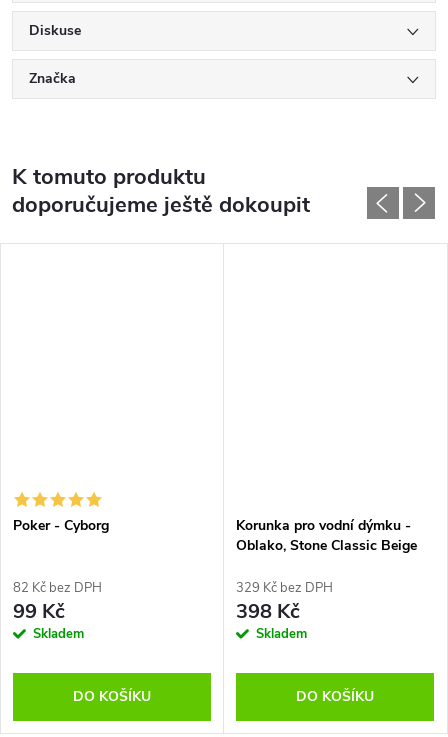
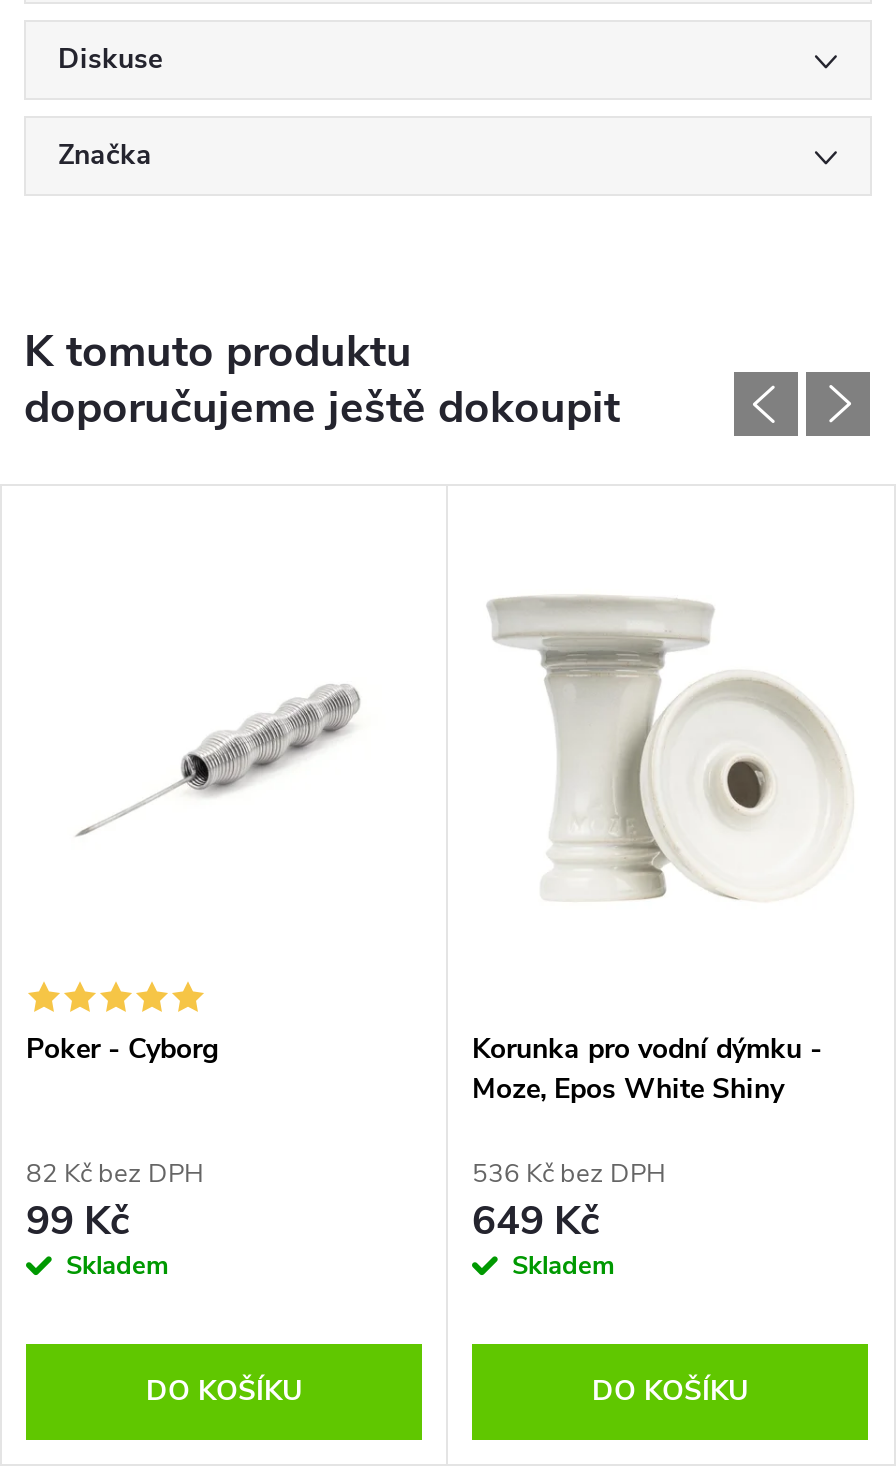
none -> [78,684,360,836] [image]
none -> [488,596,846,900] [image]
[236,536,417,555] Oblako, Stone Classic Beige -> [472,1070,784,1108] Moze, Epos White Shiny
[236,579,333,624] 329 Kč bez DPH | 398 Kč -> [472,1156,666,1247] 536 Kč bez DPH | 649 Kč

